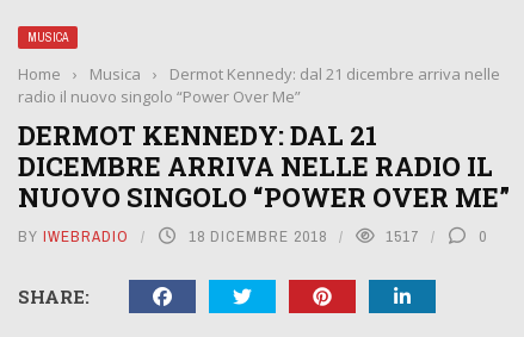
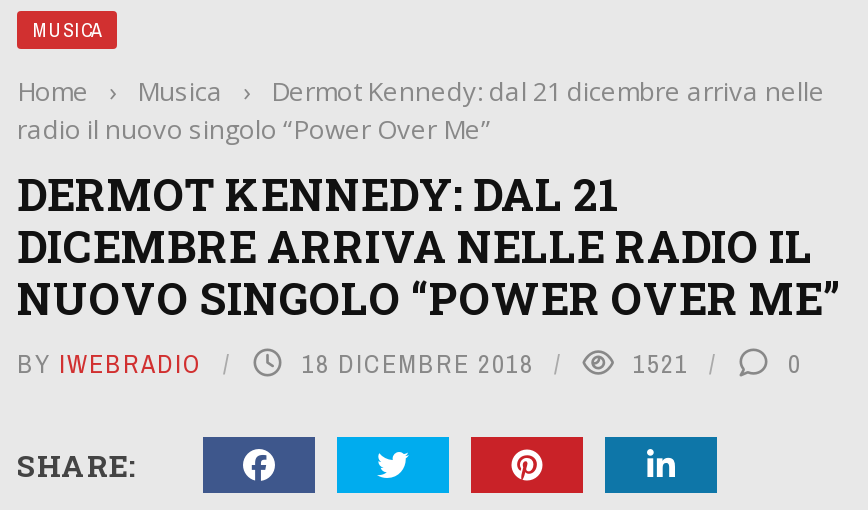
[386,226,419,247] 1517 -> [633,347,689,381] 1521

